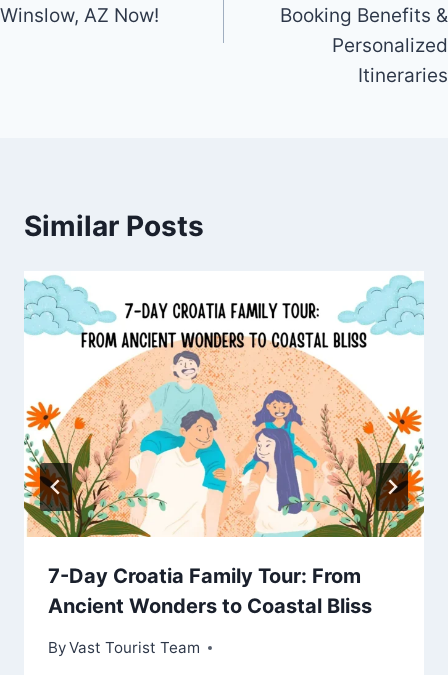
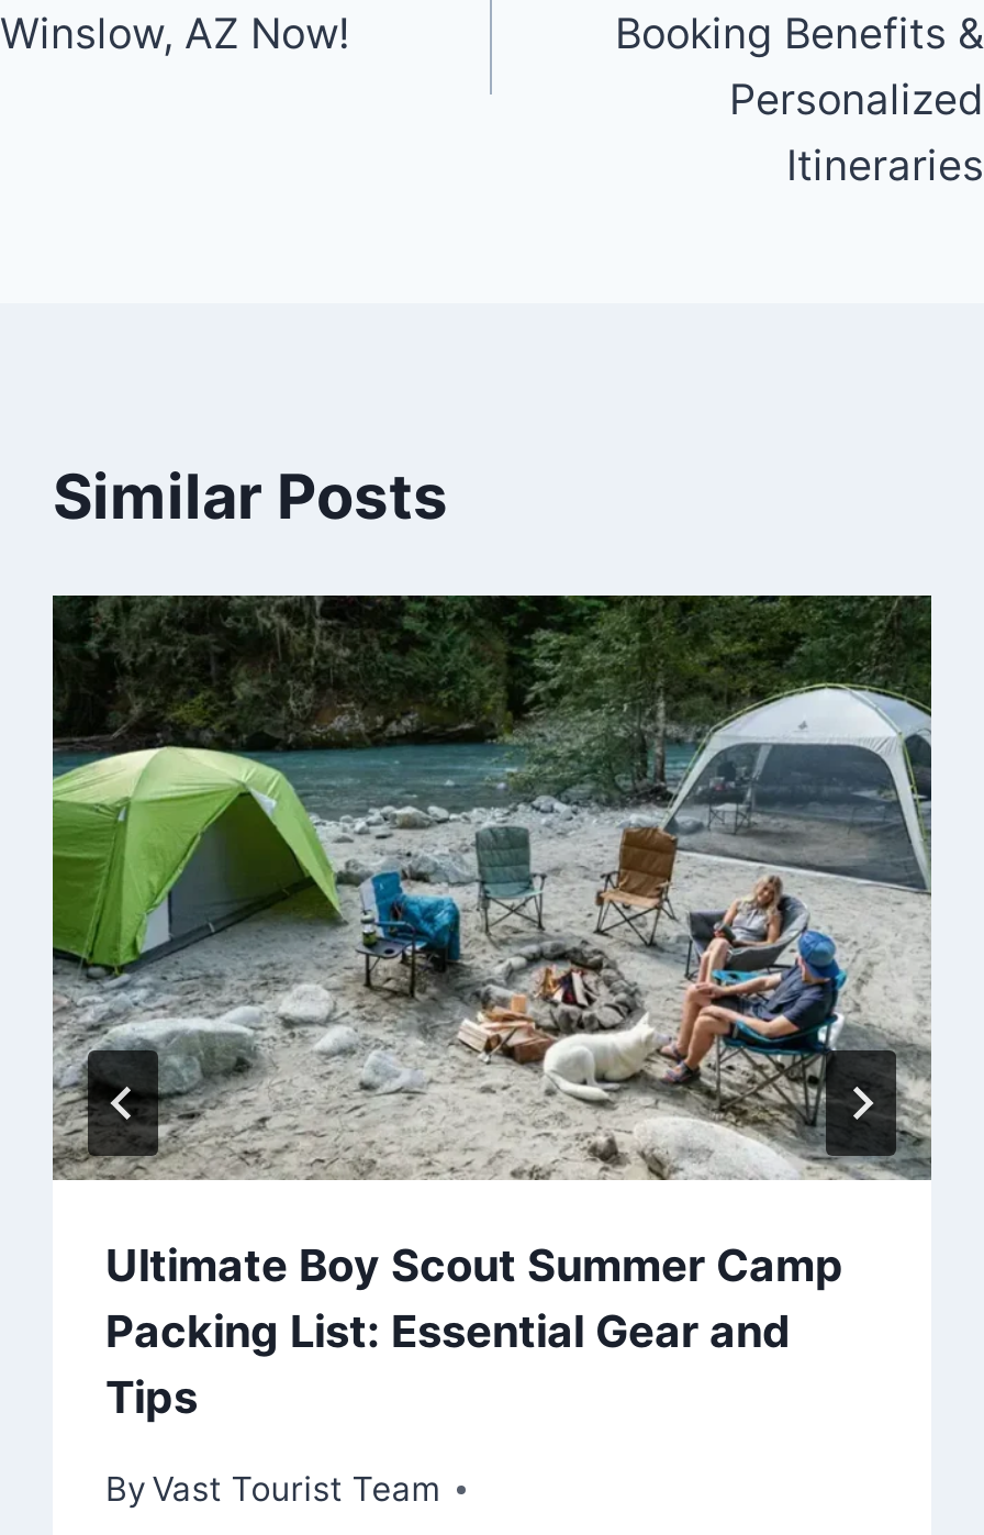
[24,271,424,618] [image] | 7-Day Croatia Family Tour: From | Ancient Wonders to Coastal Bliss -> [51,593,933,1425] [image] | Ultimate Boy Scout Summer Camp | Packing List: Essential Gear and | Tips

